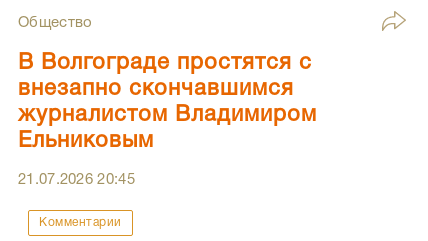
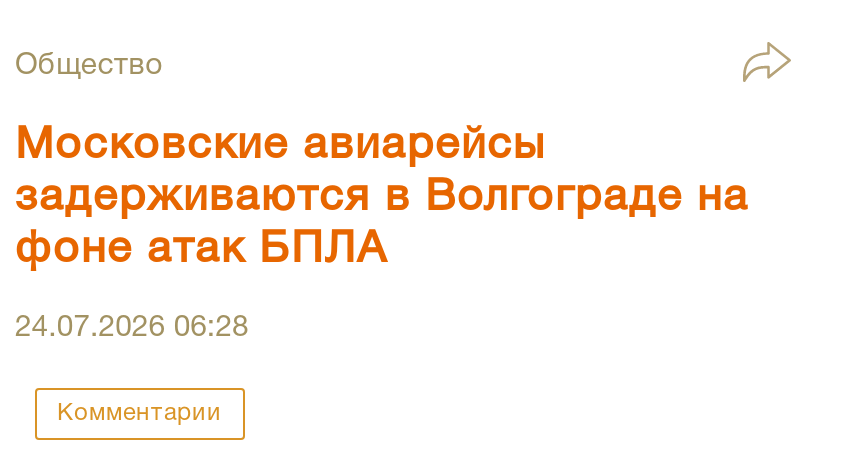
[18,53,317,151] В Волгограде простятся с | внезапно скончавшимся | журналистом Владимиром | Ельниковым -> [15,126,749,270] Московские авиарейсы | задерживаются в Волгограде на | фоне атак БПЛА
[18,173,135,187] 21.07.2026 20:45 -> [15,314,249,342] 24.07.2026 06:28

